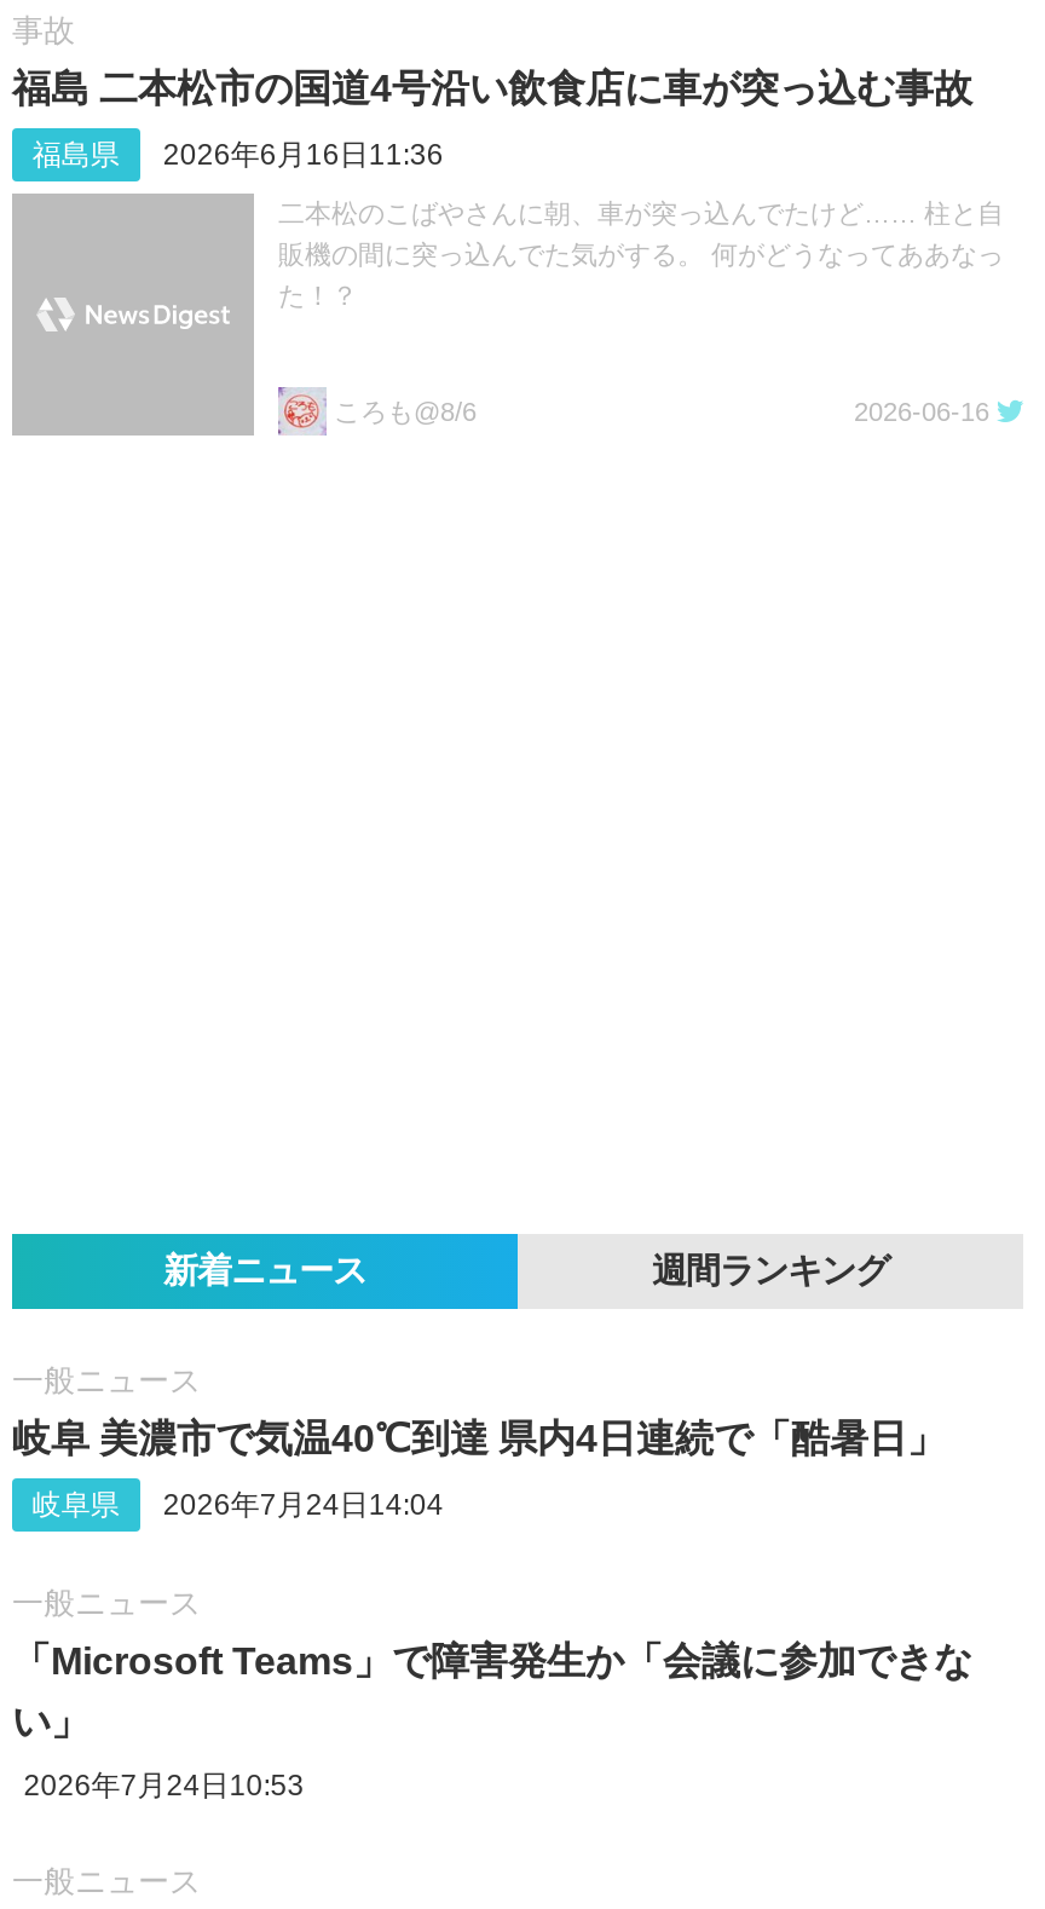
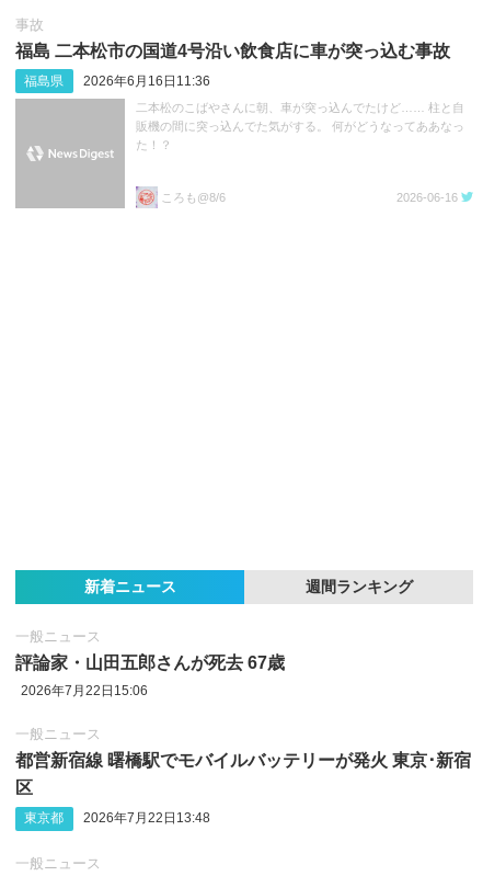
[12,1417,946,1458] 岐阜 美濃市で気温40℃到達 県内4日連続で「酷暑日」 -> [15,653,285,672] 評論家・山田五郎さんが死去 67歳
[32,1487,444,1521] 岐阜県 | 2026年7月24日14:04 -> [21,683,148,699] 2026年7月22日15:06
[12,1640,972,1681] 「Microsoft Teams」で障害発生か「会議に参加できな -> [15,751,471,770] 都営新宿線 曙橋駅でモバイルバッテリーが発火 東京･新宿
[12,1700,90,1742] い」 -> [15,779,33,797] 区
[24,1768,304,1802] 2026年7月24日10:53 -> [25,811,211,826] 東京都 | 2026年7月22日13:48

